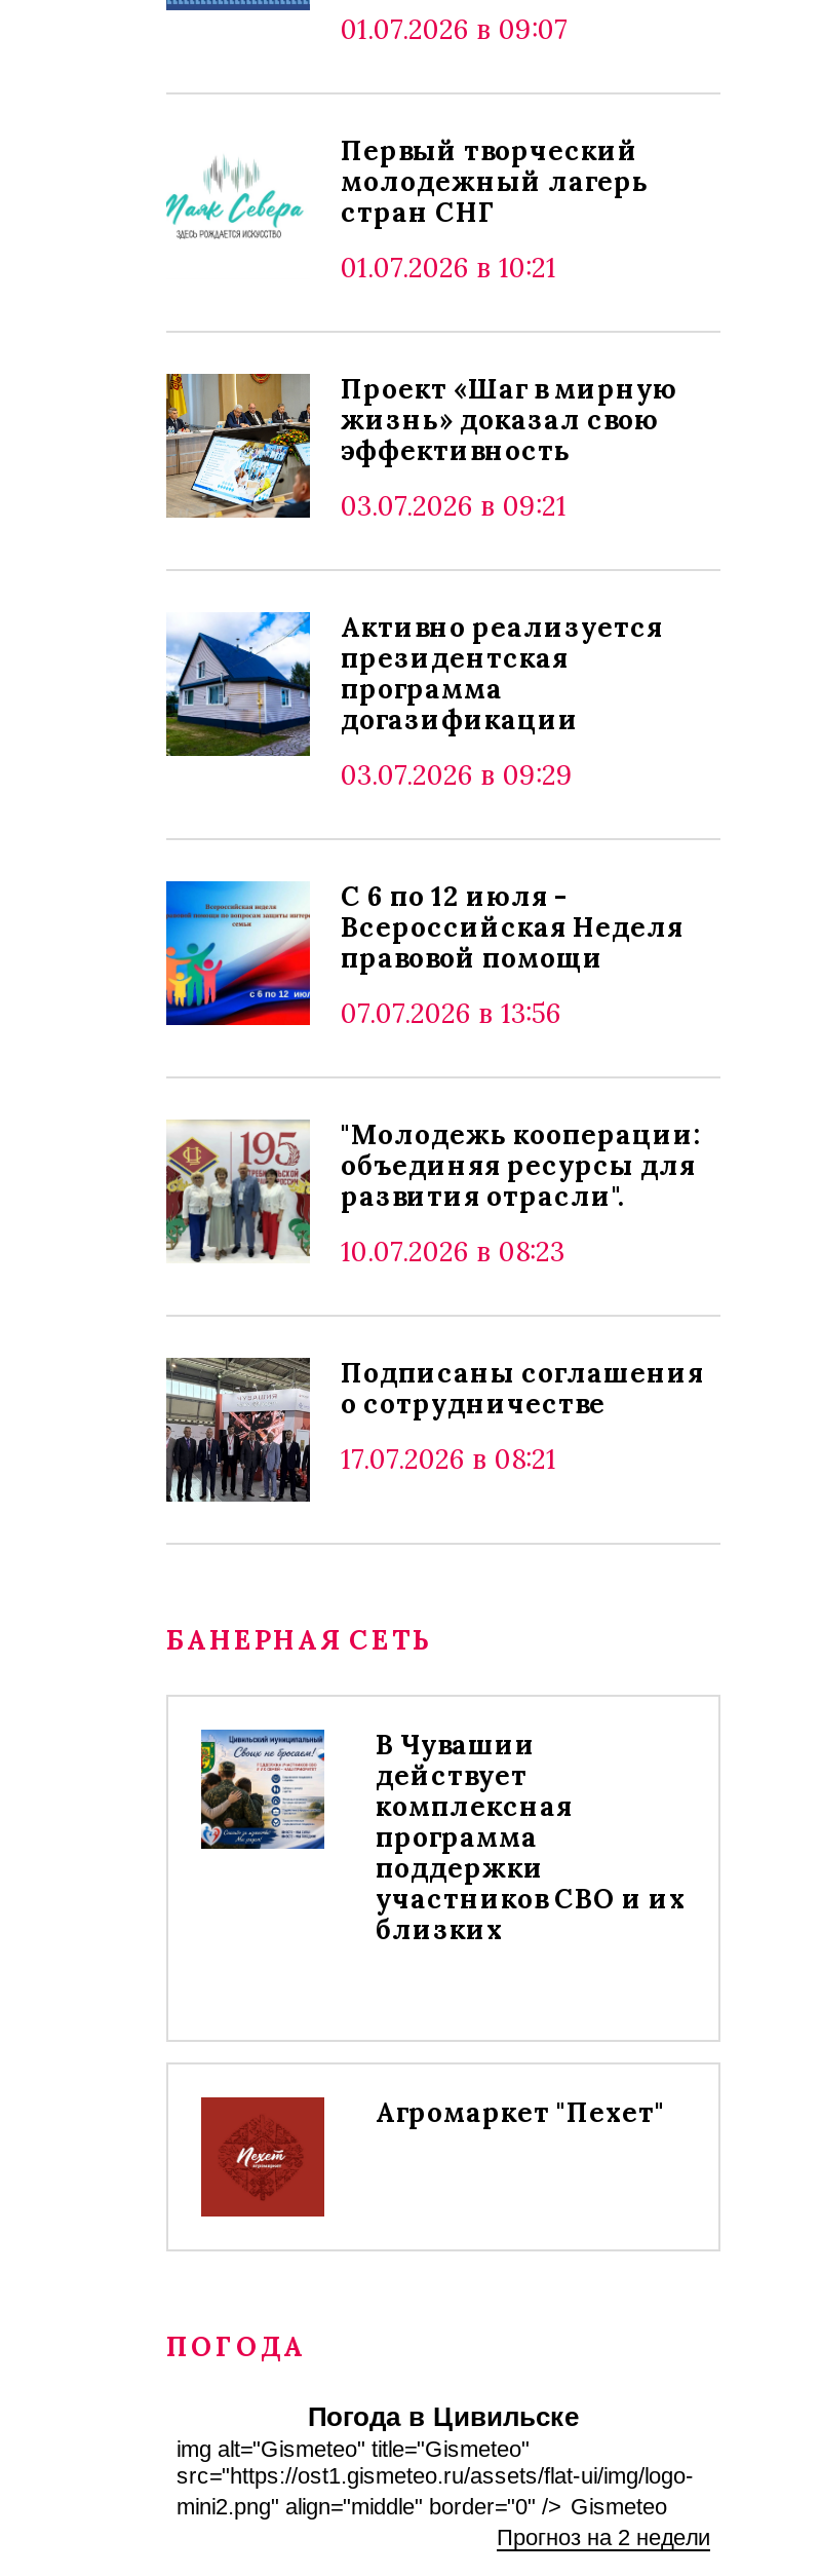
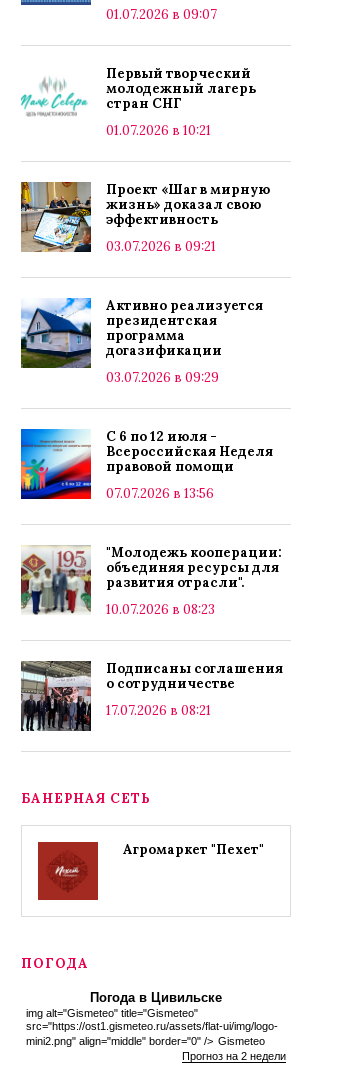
[199,1728,686,1947] [image] | В Чувашии | действует | комплексная | программа | поддержки | участников СВО и их | близких -> none

